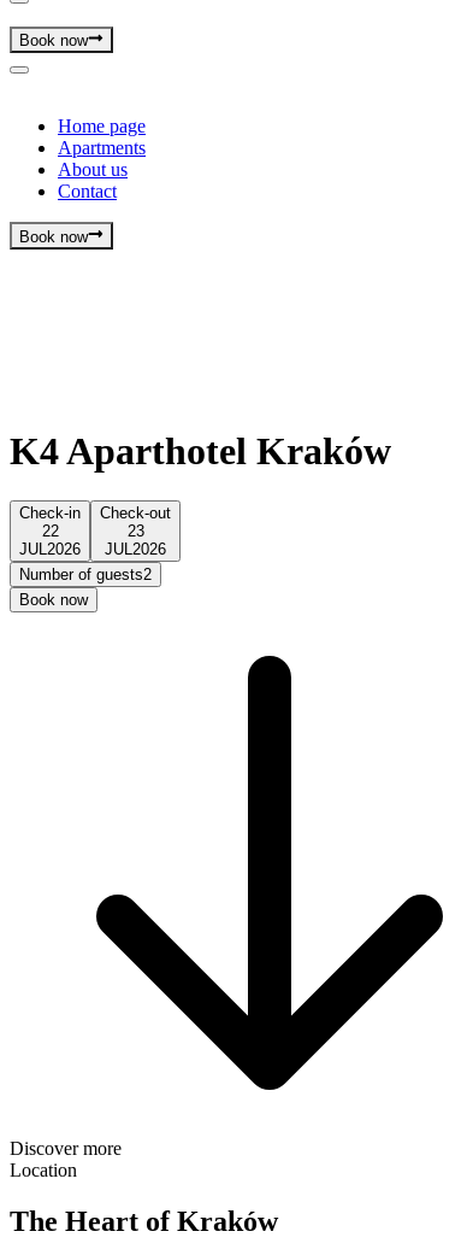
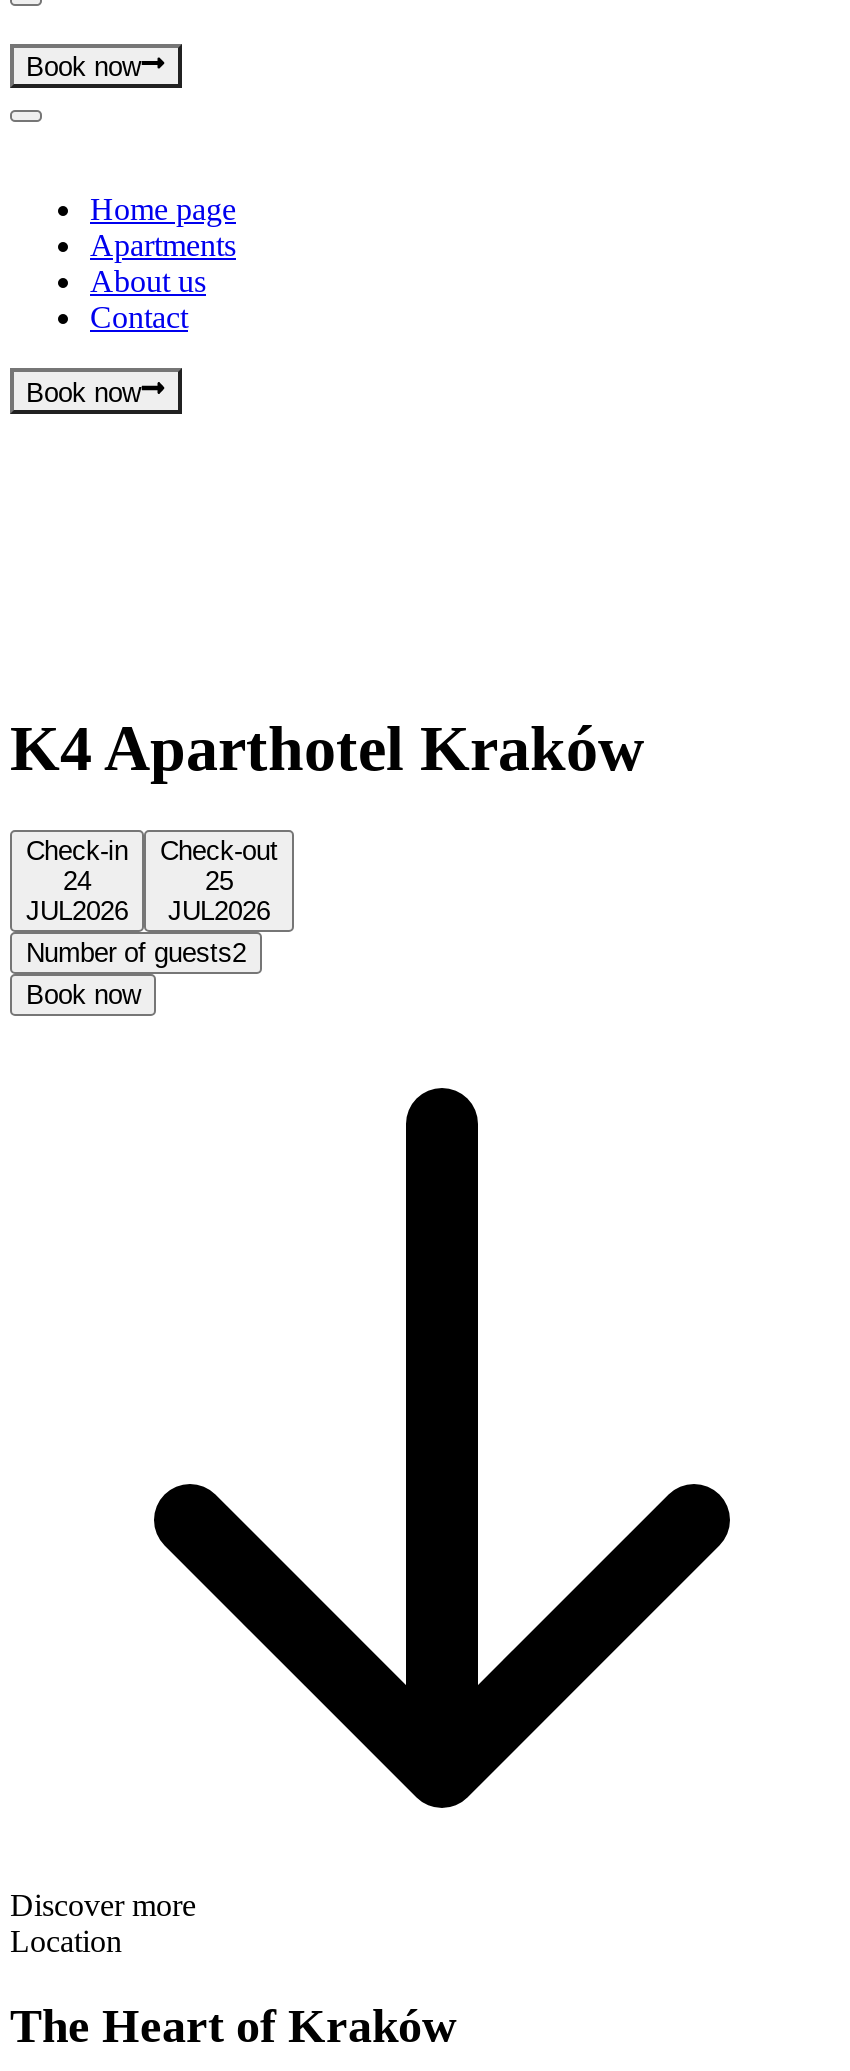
[42,522,58,540] 22 -> [63,866,91,896] 24
[127,522,144,540] 23 -> [205,866,233,896] 25

